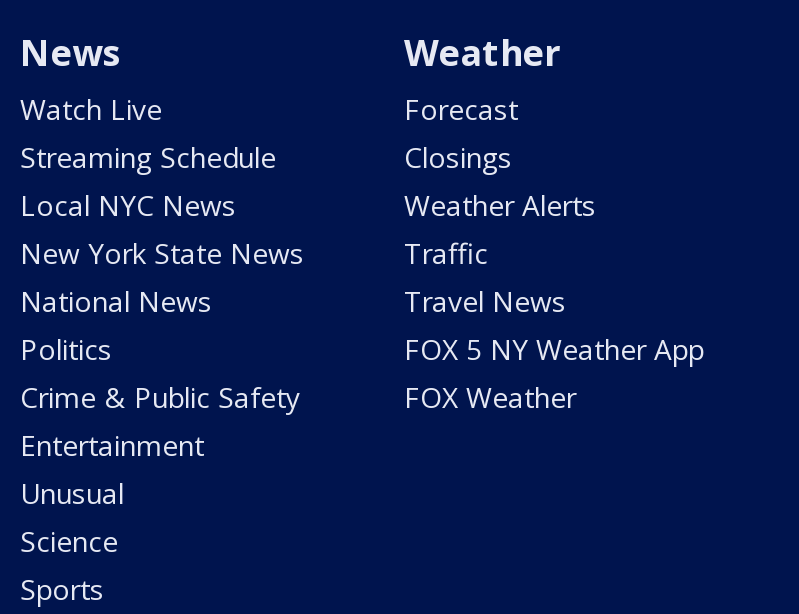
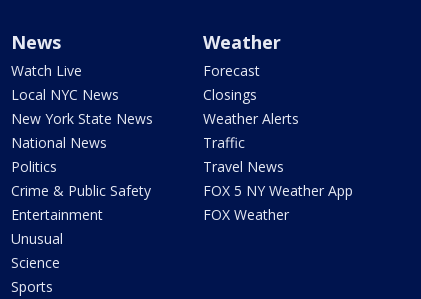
[20,138,276,176] Streaming Schedule -> none

